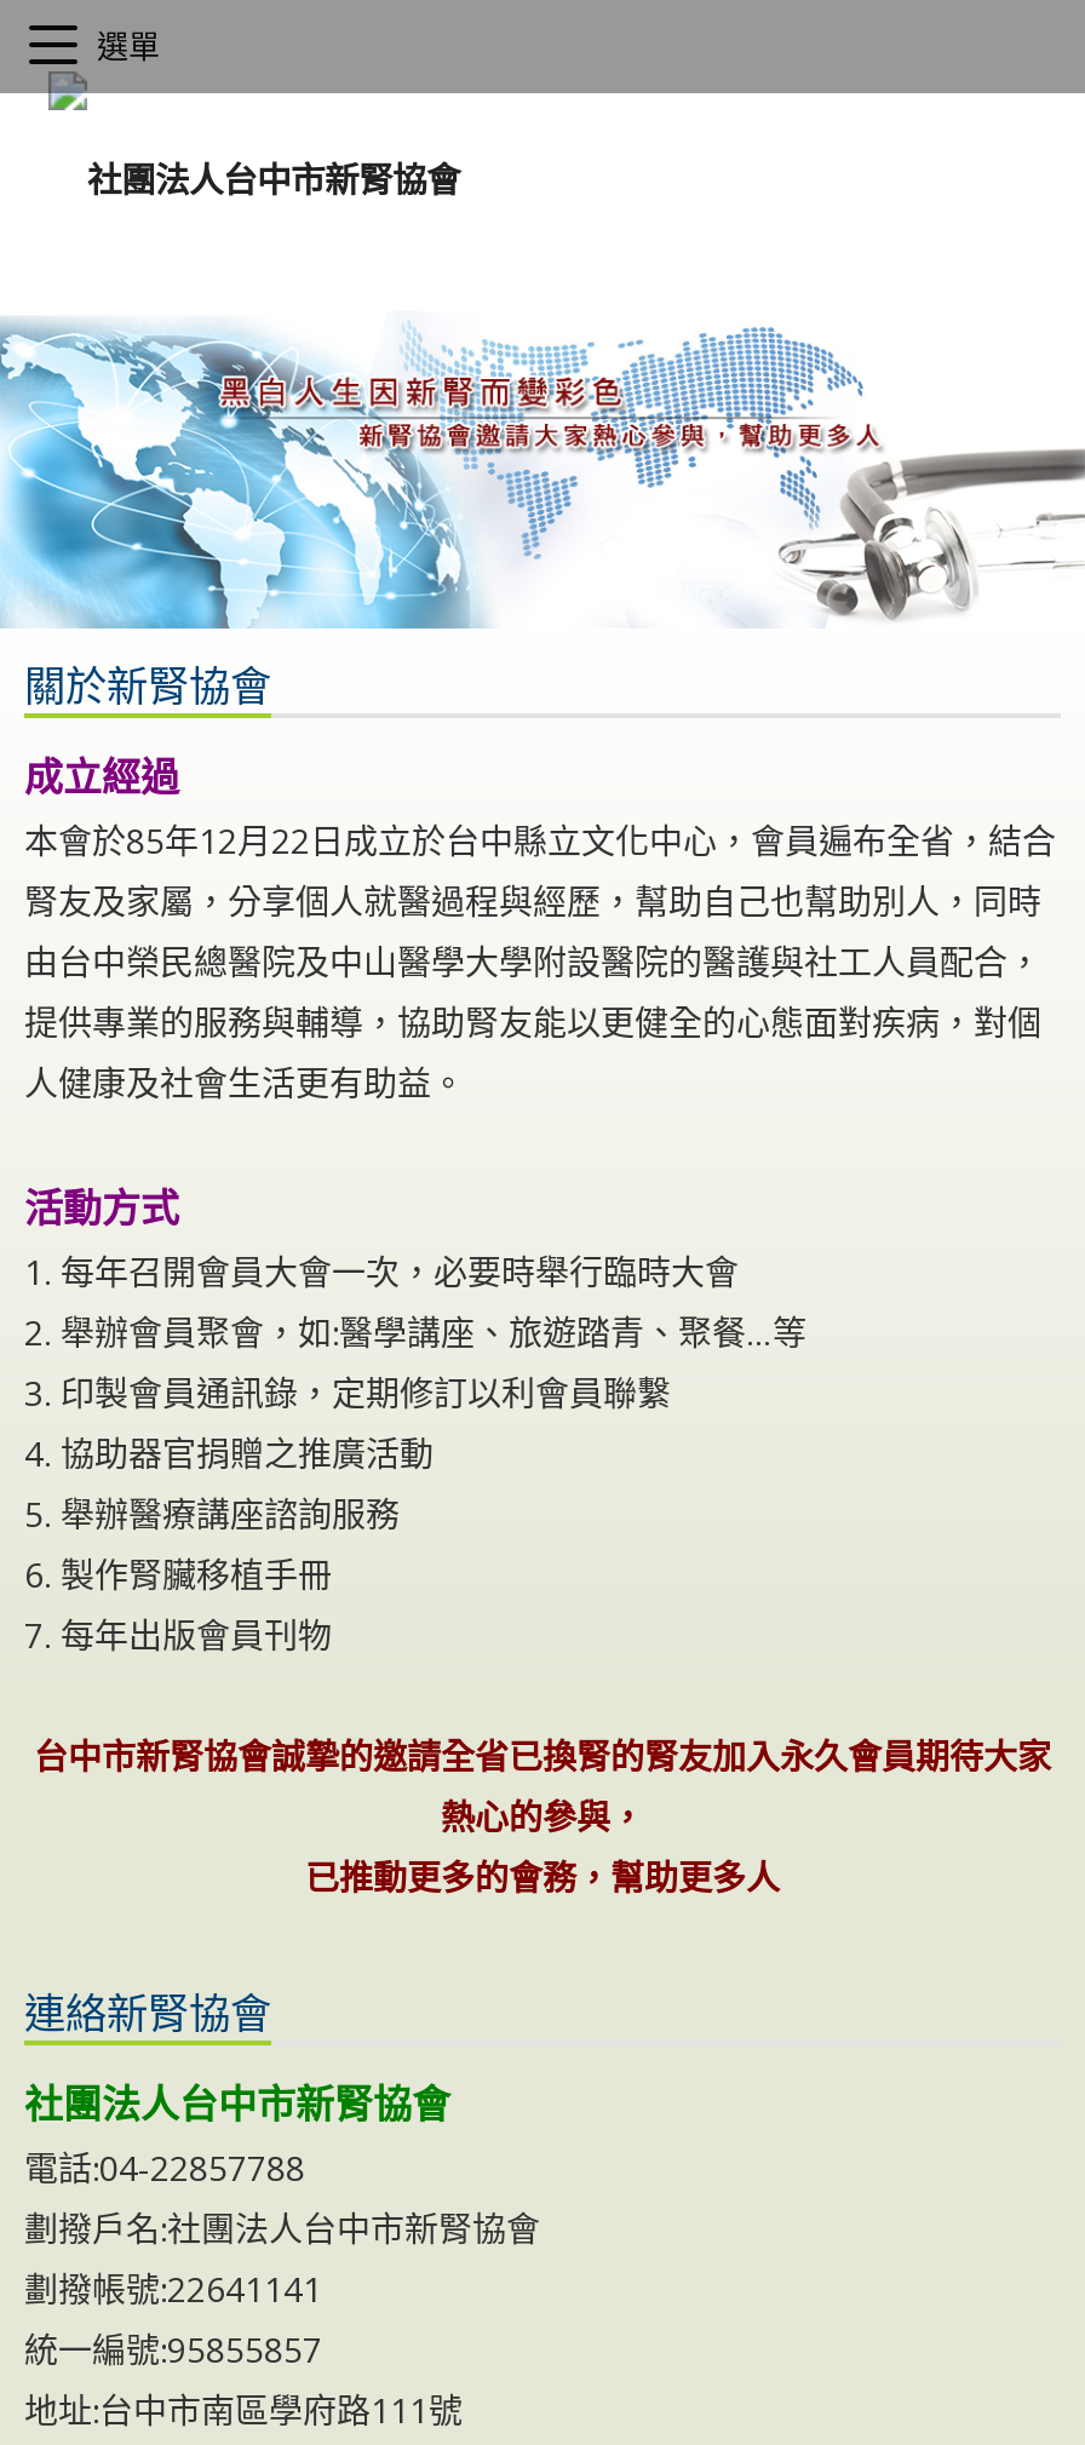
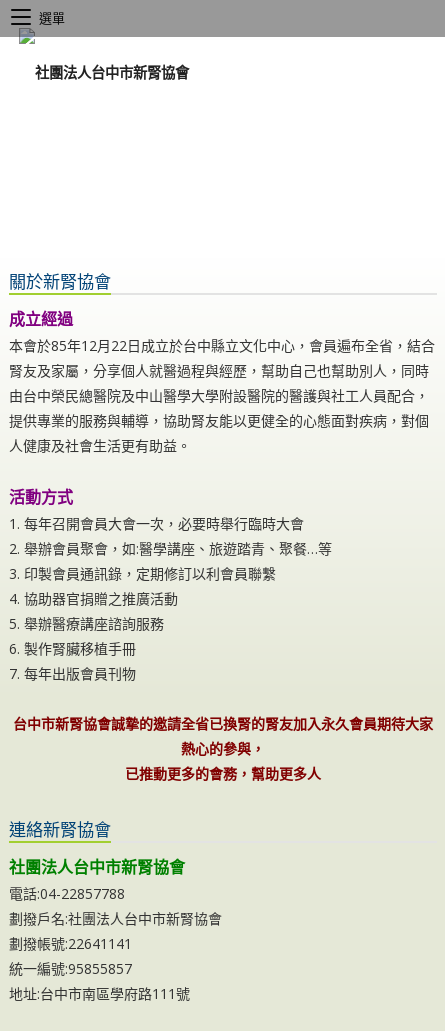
[7,316,1078,631] [image] -> none

